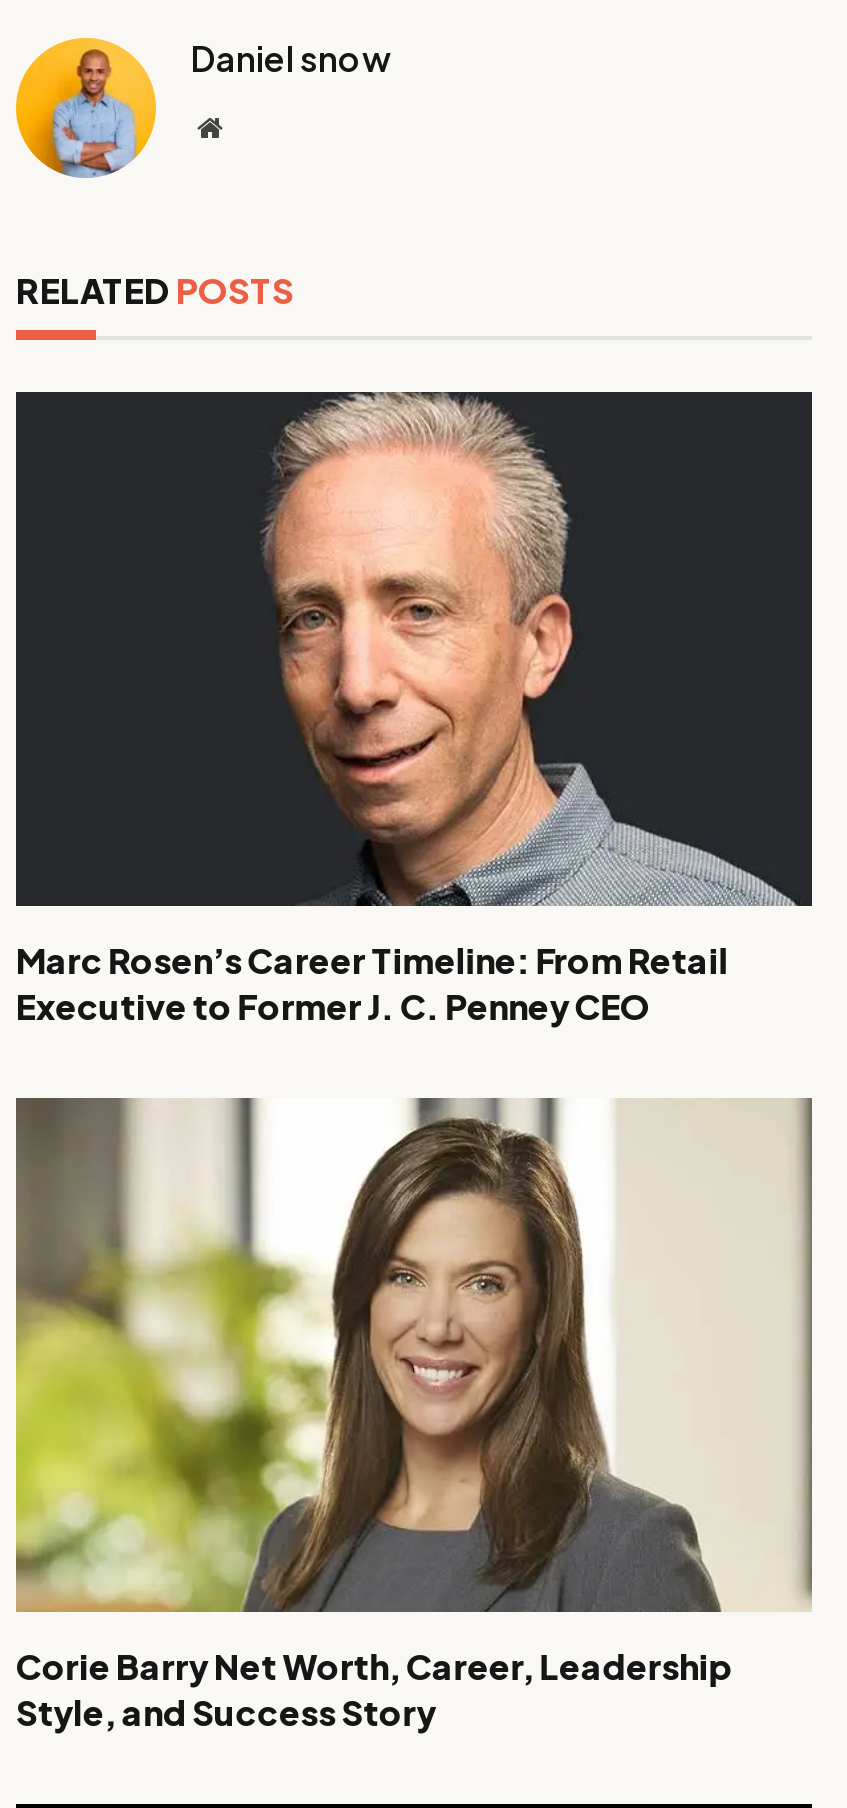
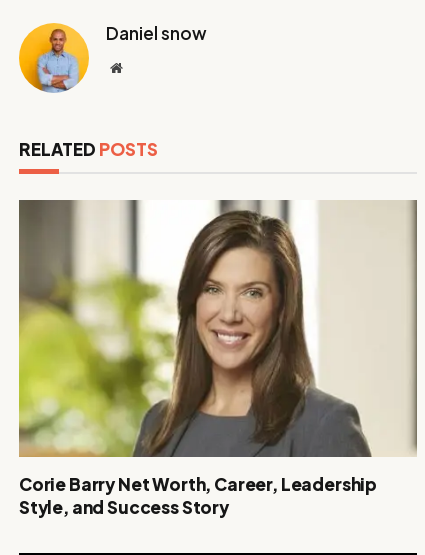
[14,390,814,1028] [image] | Marc Rosen’s Career Timeline: From Retail | Executive to Former J. C. Penney CEO -> none

